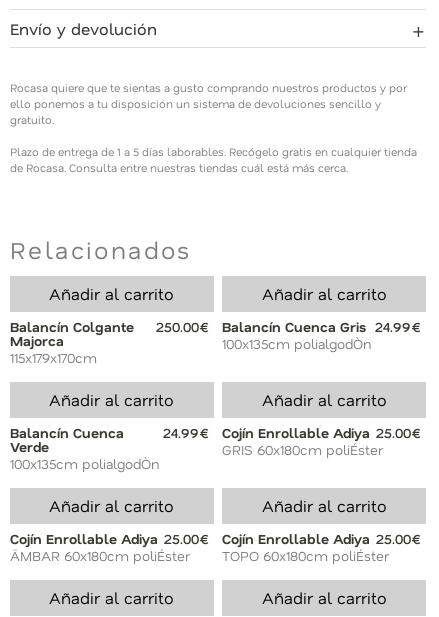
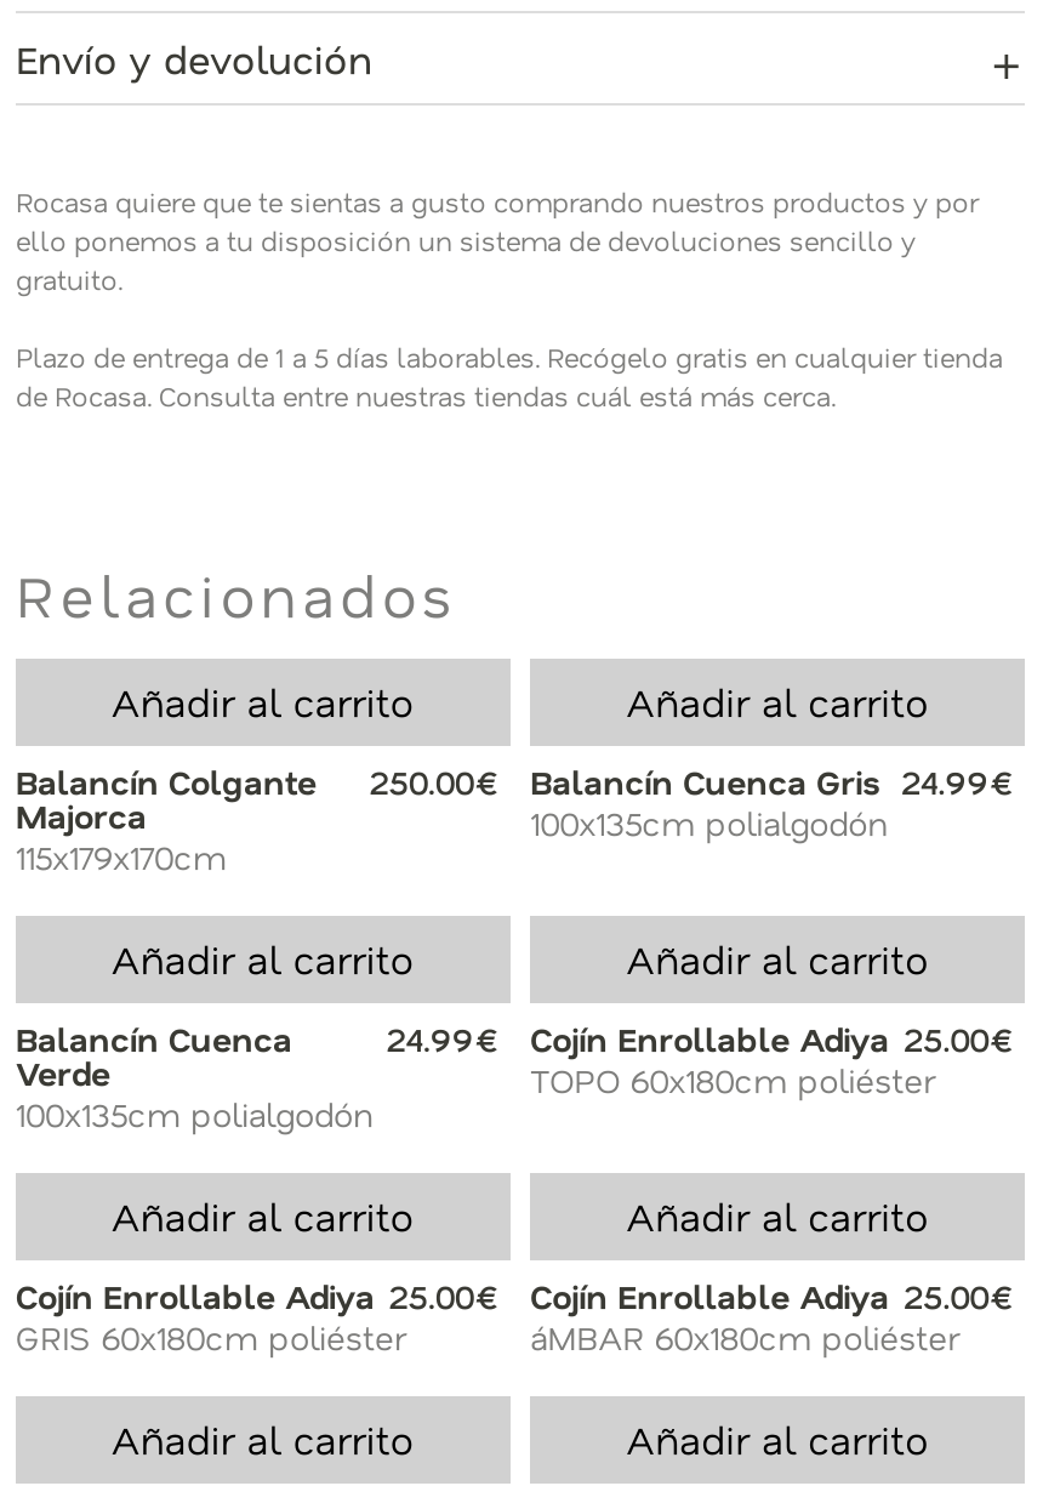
[222,335,371,352] 100x135cm polialgodÒn -> [530,801,887,843] 100x135cm polialgodón
[222,441,383,458] GRIS 60x180cm poliÉster -> [530,1059,936,1100] TOPO 60x180cm poliéster
[10,455,159,472] 100x135cm polialgodÒn -> [16,1092,372,1134] 100x135cm polialgodón
[10,547,190,564] ÄMBAR 60x180cm poliÉster -> [16,1316,406,1357] GRIS 60x180cm poliéster
[222,547,389,564] TOPO 60x180cm poliÉster -> [530,1316,960,1357] áMBAR 60x180cm poliéster

